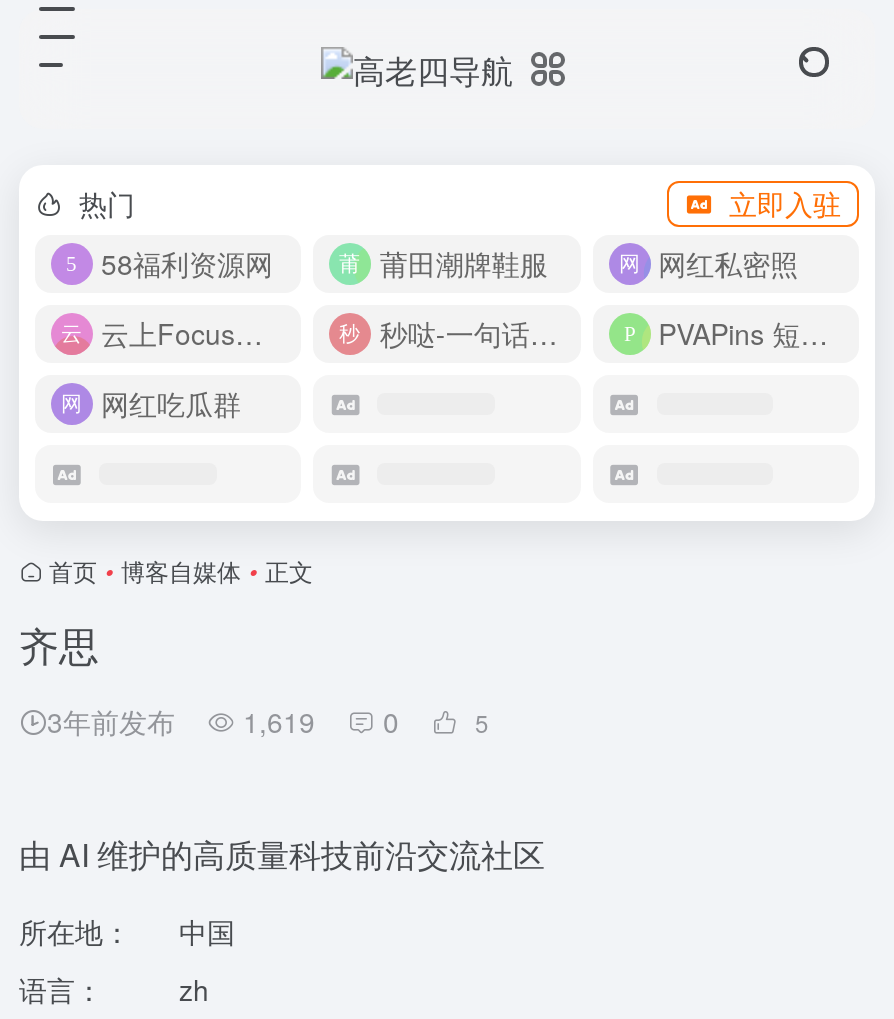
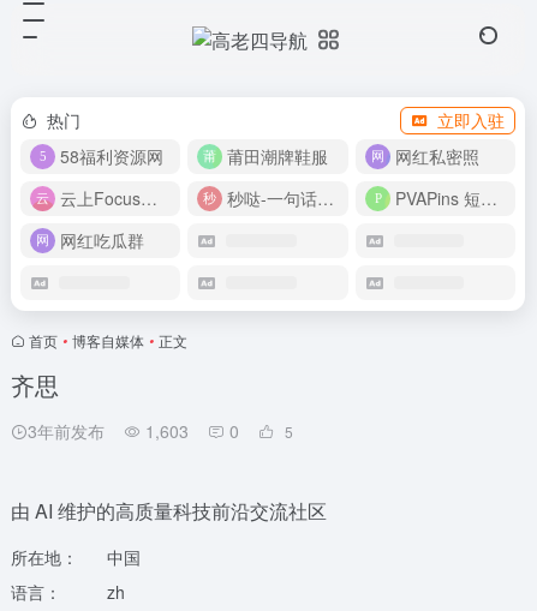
[47,701,399,741] 3年前发布 1,619 0 -> [28,419,239,443] 3年前发布 1,603 0

